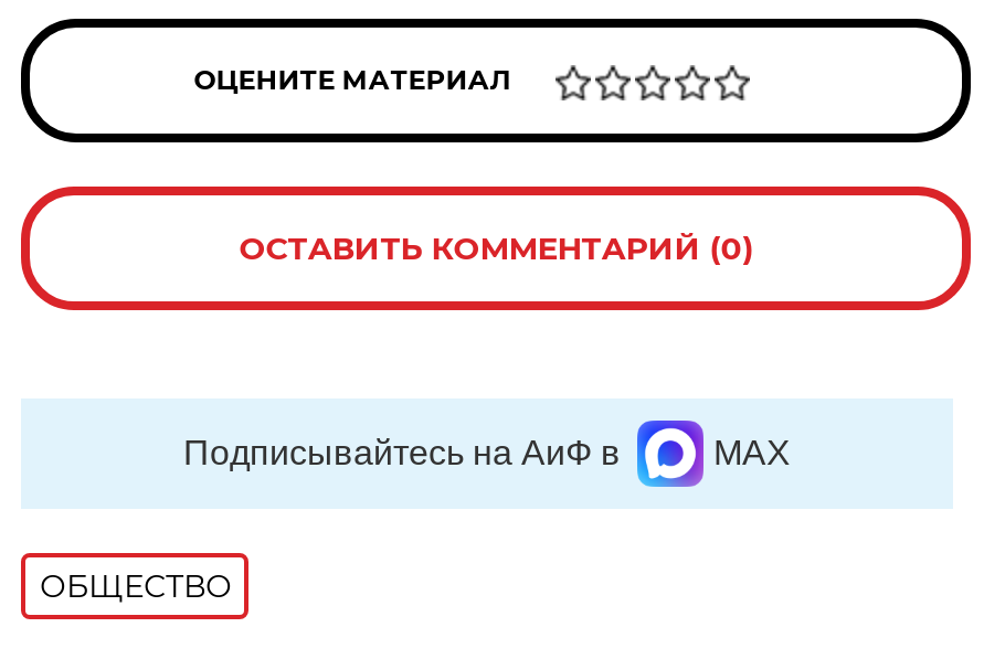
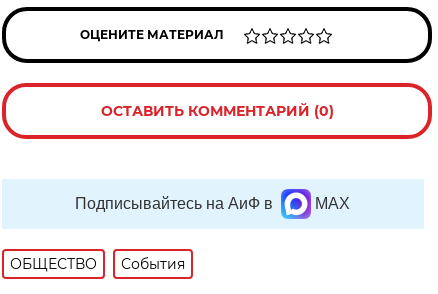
none -> [121,255,185,273] События

